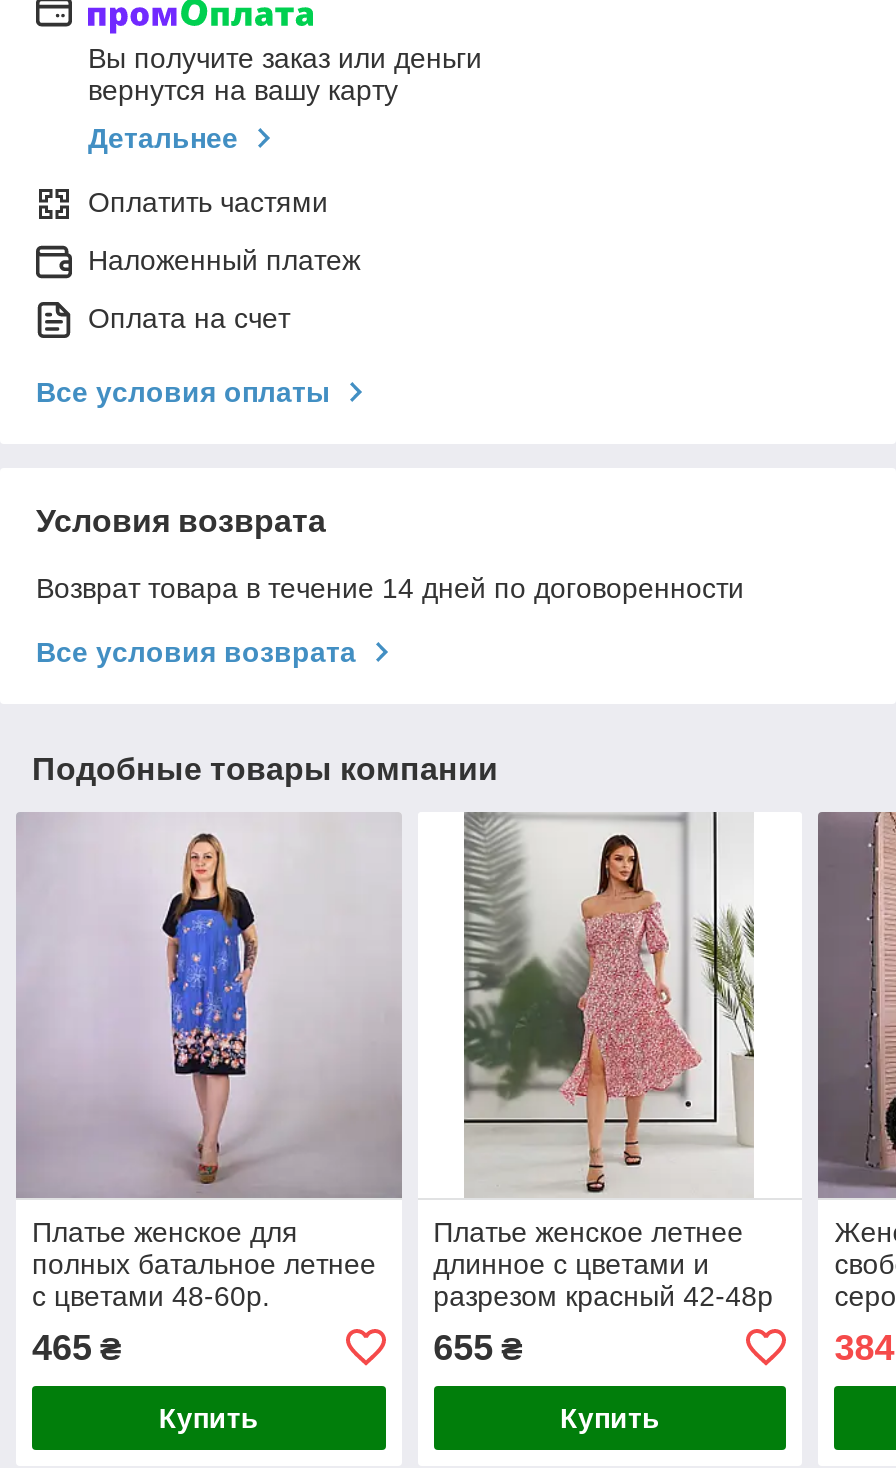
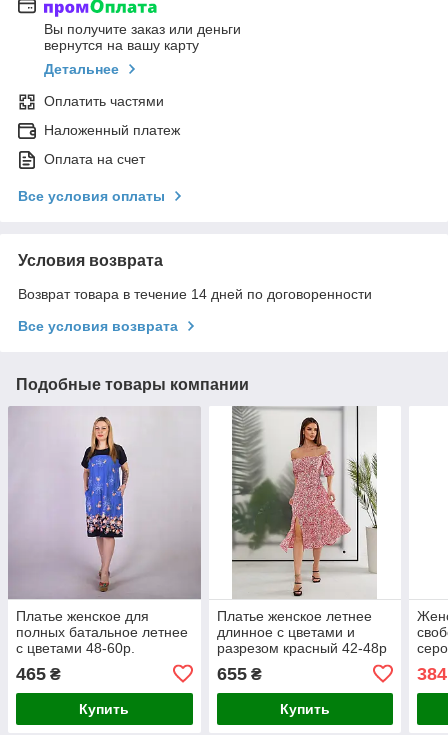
[816,810,890,1200] [image] -> none

